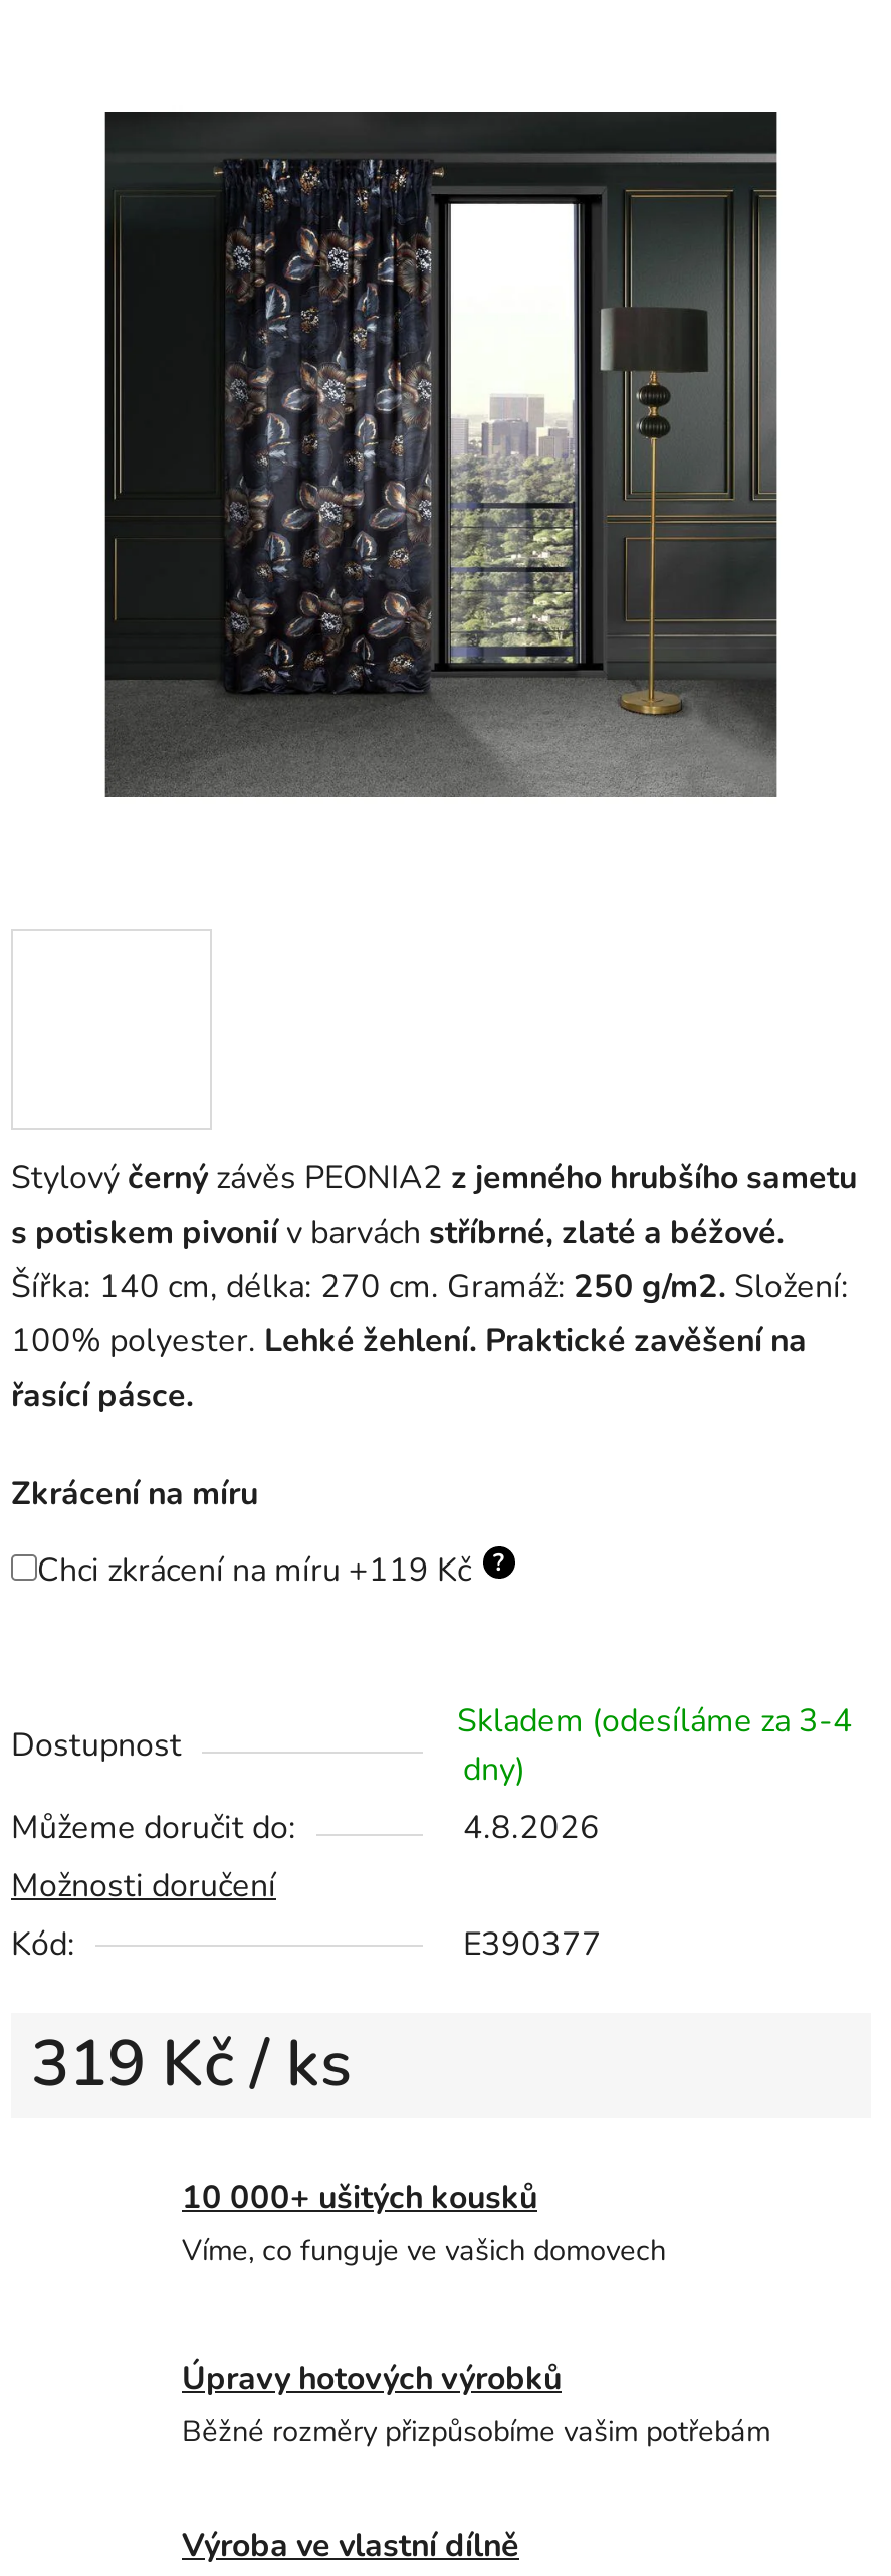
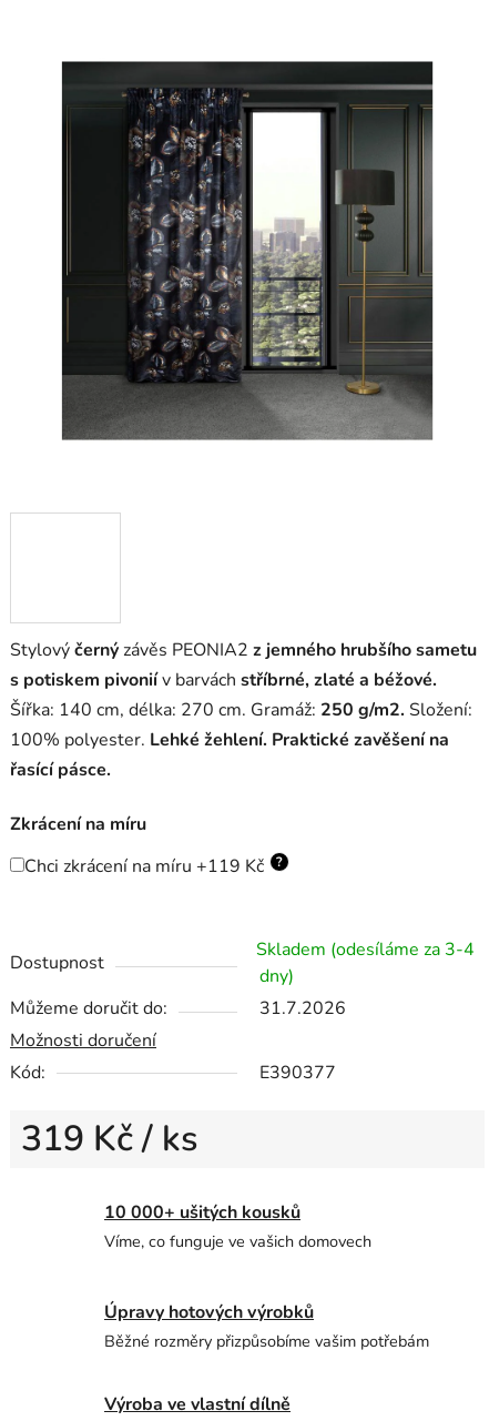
[463,1806,600,1850] 4.8.2026 -> [259,996,346,1021] 31.7.2026

